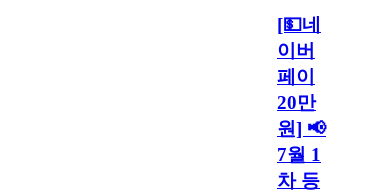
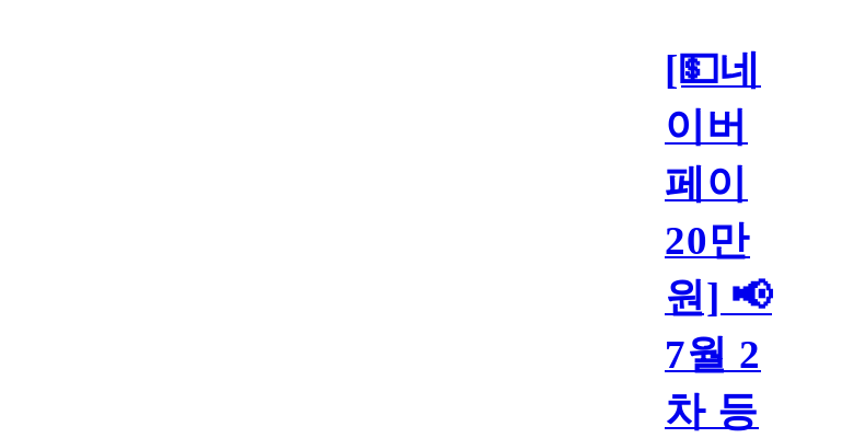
[277,144,321,165] 7월 1 -> [665,330,761,376] 7월 2

